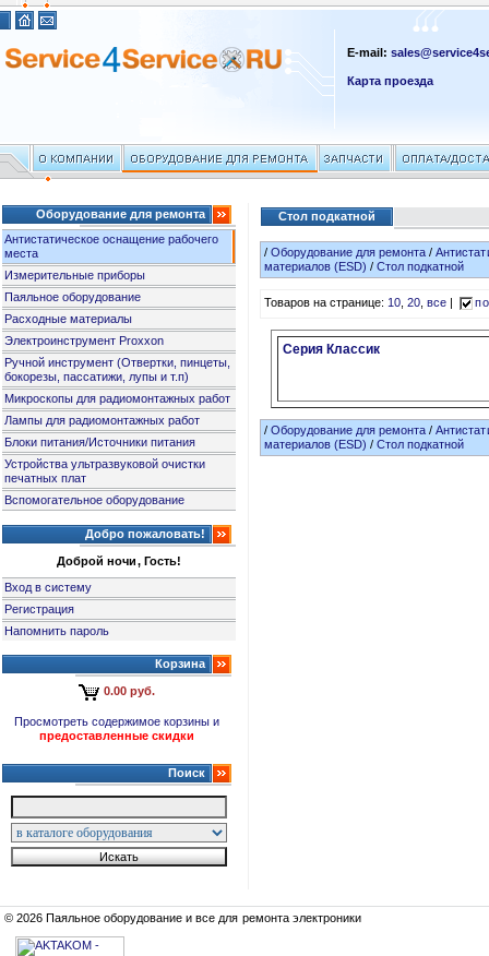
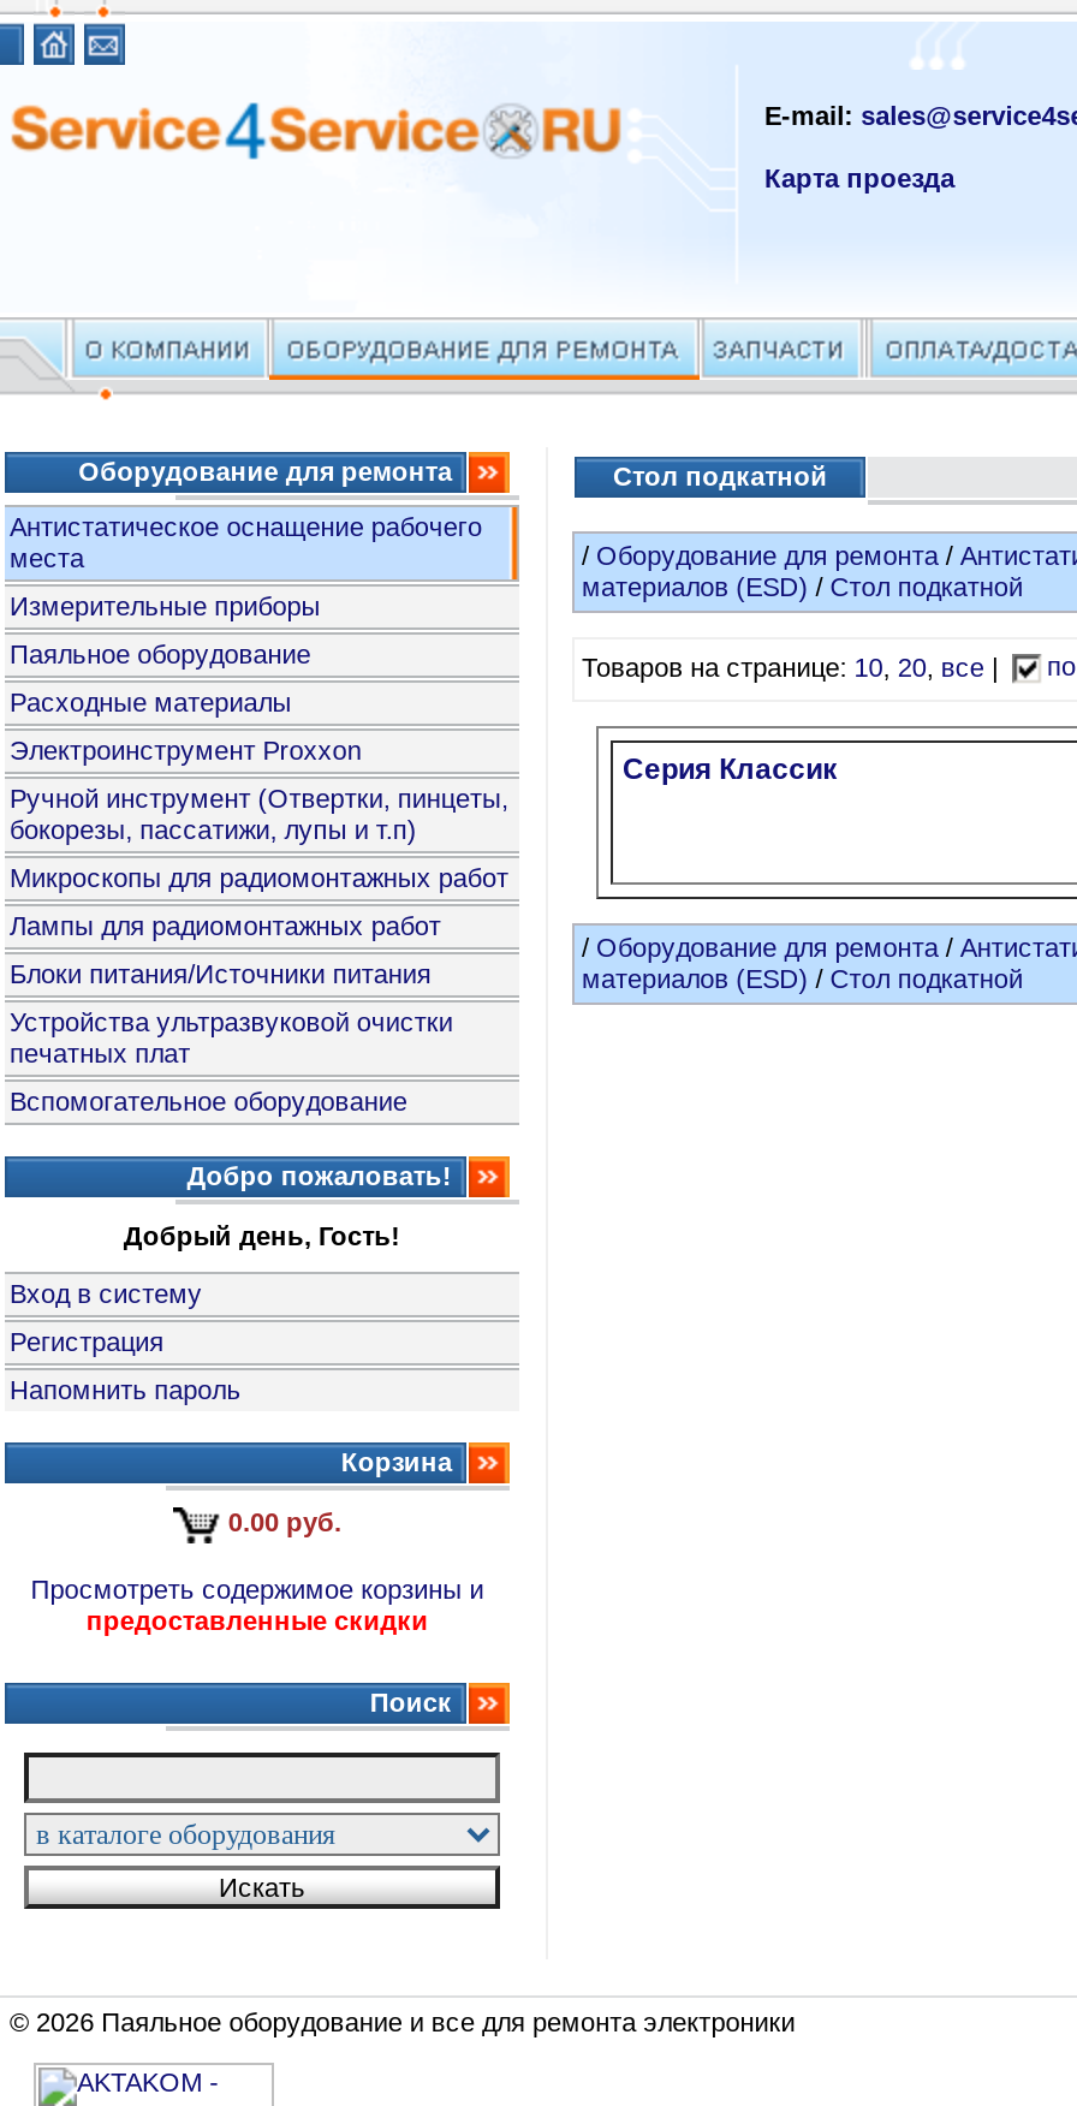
[57,554,181,567] Доброй ночи, Гость! -> [124,1221,401,1250] Добрый день, Гость!

